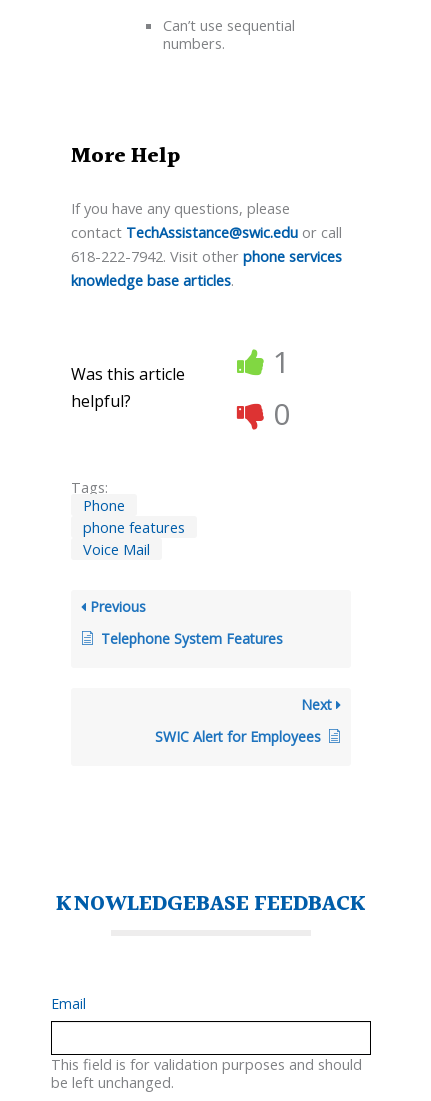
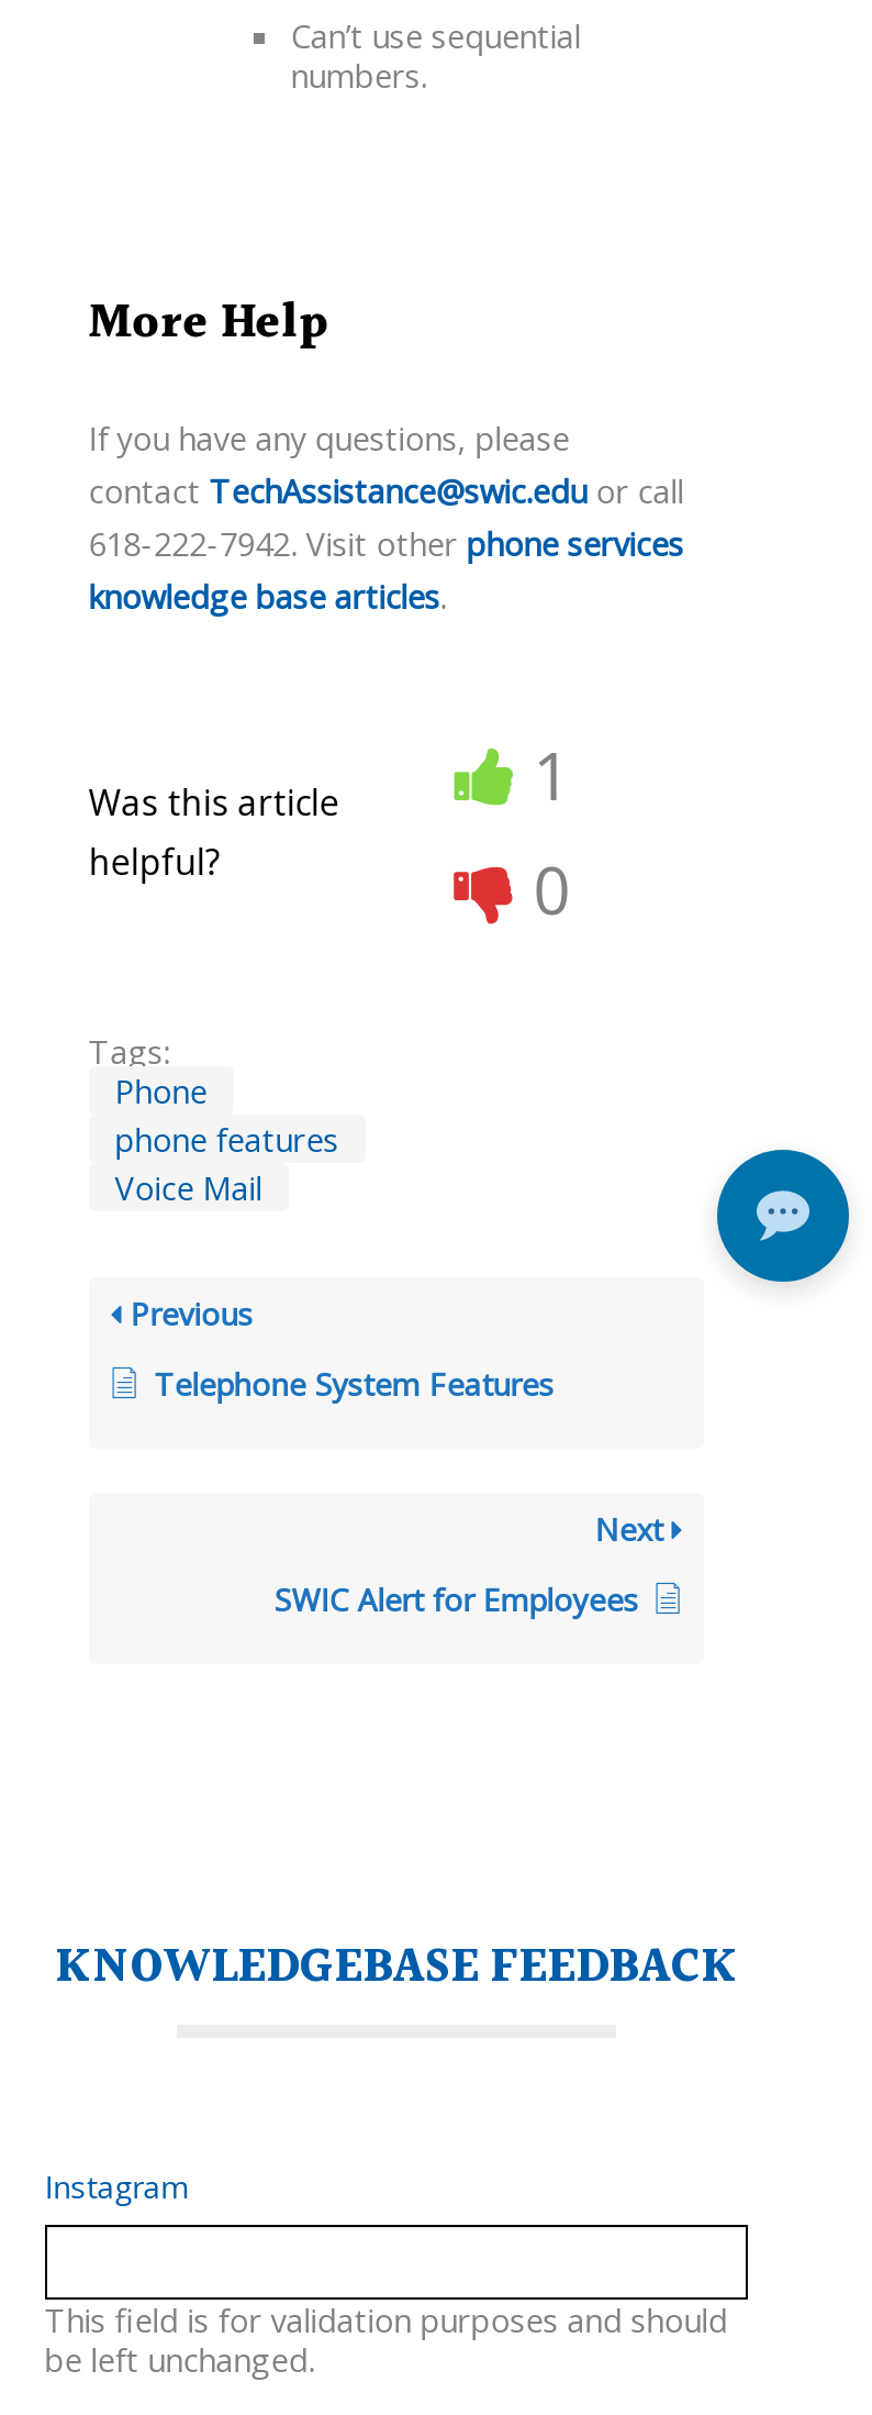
none -> [713,1145,853,1288] [image]
[51,994,86,1013] Email -> [45,2165,190,2207] Instagram

